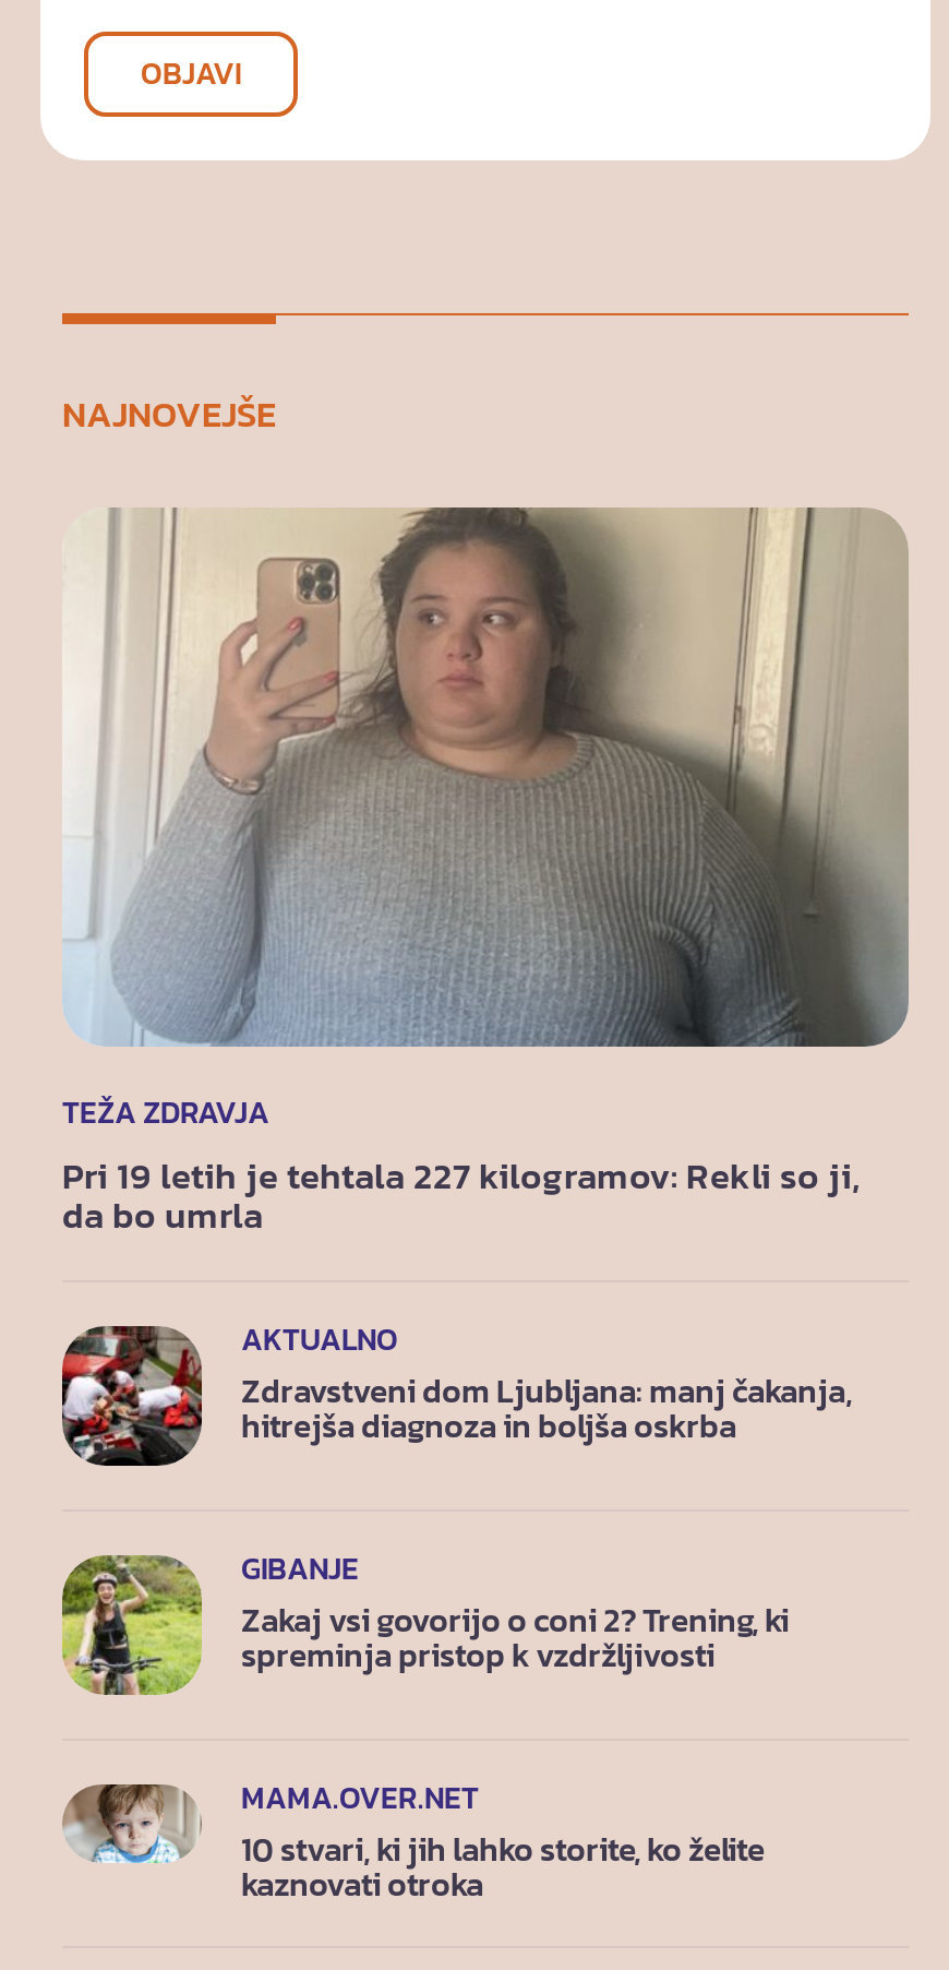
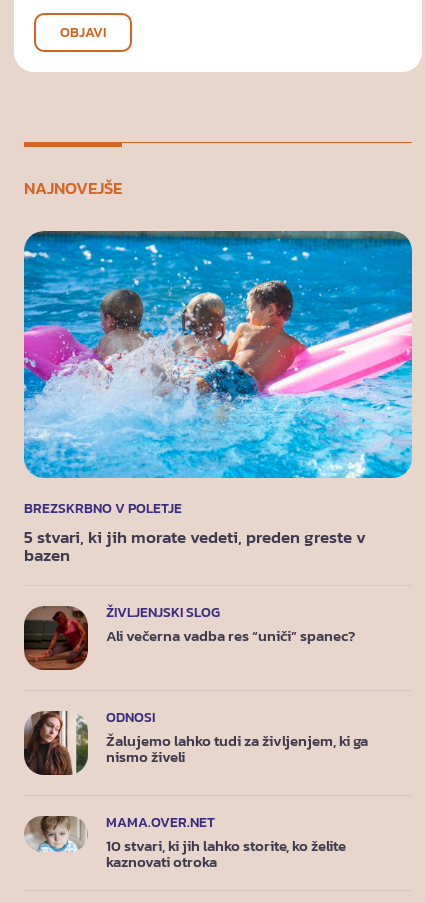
[62,508,909,1242] [image] | TEŽA ZDRAVJA | Pri 19 letih je tehtala 227 kilogramov: Rekli so ji, | da bo umrla -> [23,230,413,567] [image] | BREZSKRBNO V POLETJE | 5 stvari, ki jih morate vedeti, preden greste v | bazen
[60,1316,852,1468] [image] | AKTUALNO | Zdravstveni dom Ljubljana: manj čakanja, | hitrejša diagnoza in boljša oskrba -> [23,601,355,670] [image] | ŽIVLJENJSKI SLOG | Ali večerna vadba res “uniči” spanec?
[60,1545,789,1697] [image] | GIBANJE | Zakaj vsi govorijo o coni 2? Trening, ki | spreminja pristop k vzdržljivosti -> [23,706,368,776] [image] | ODNOSI | Žalujemo lahko tudi za življenjem, ki ga | nismo živeli

